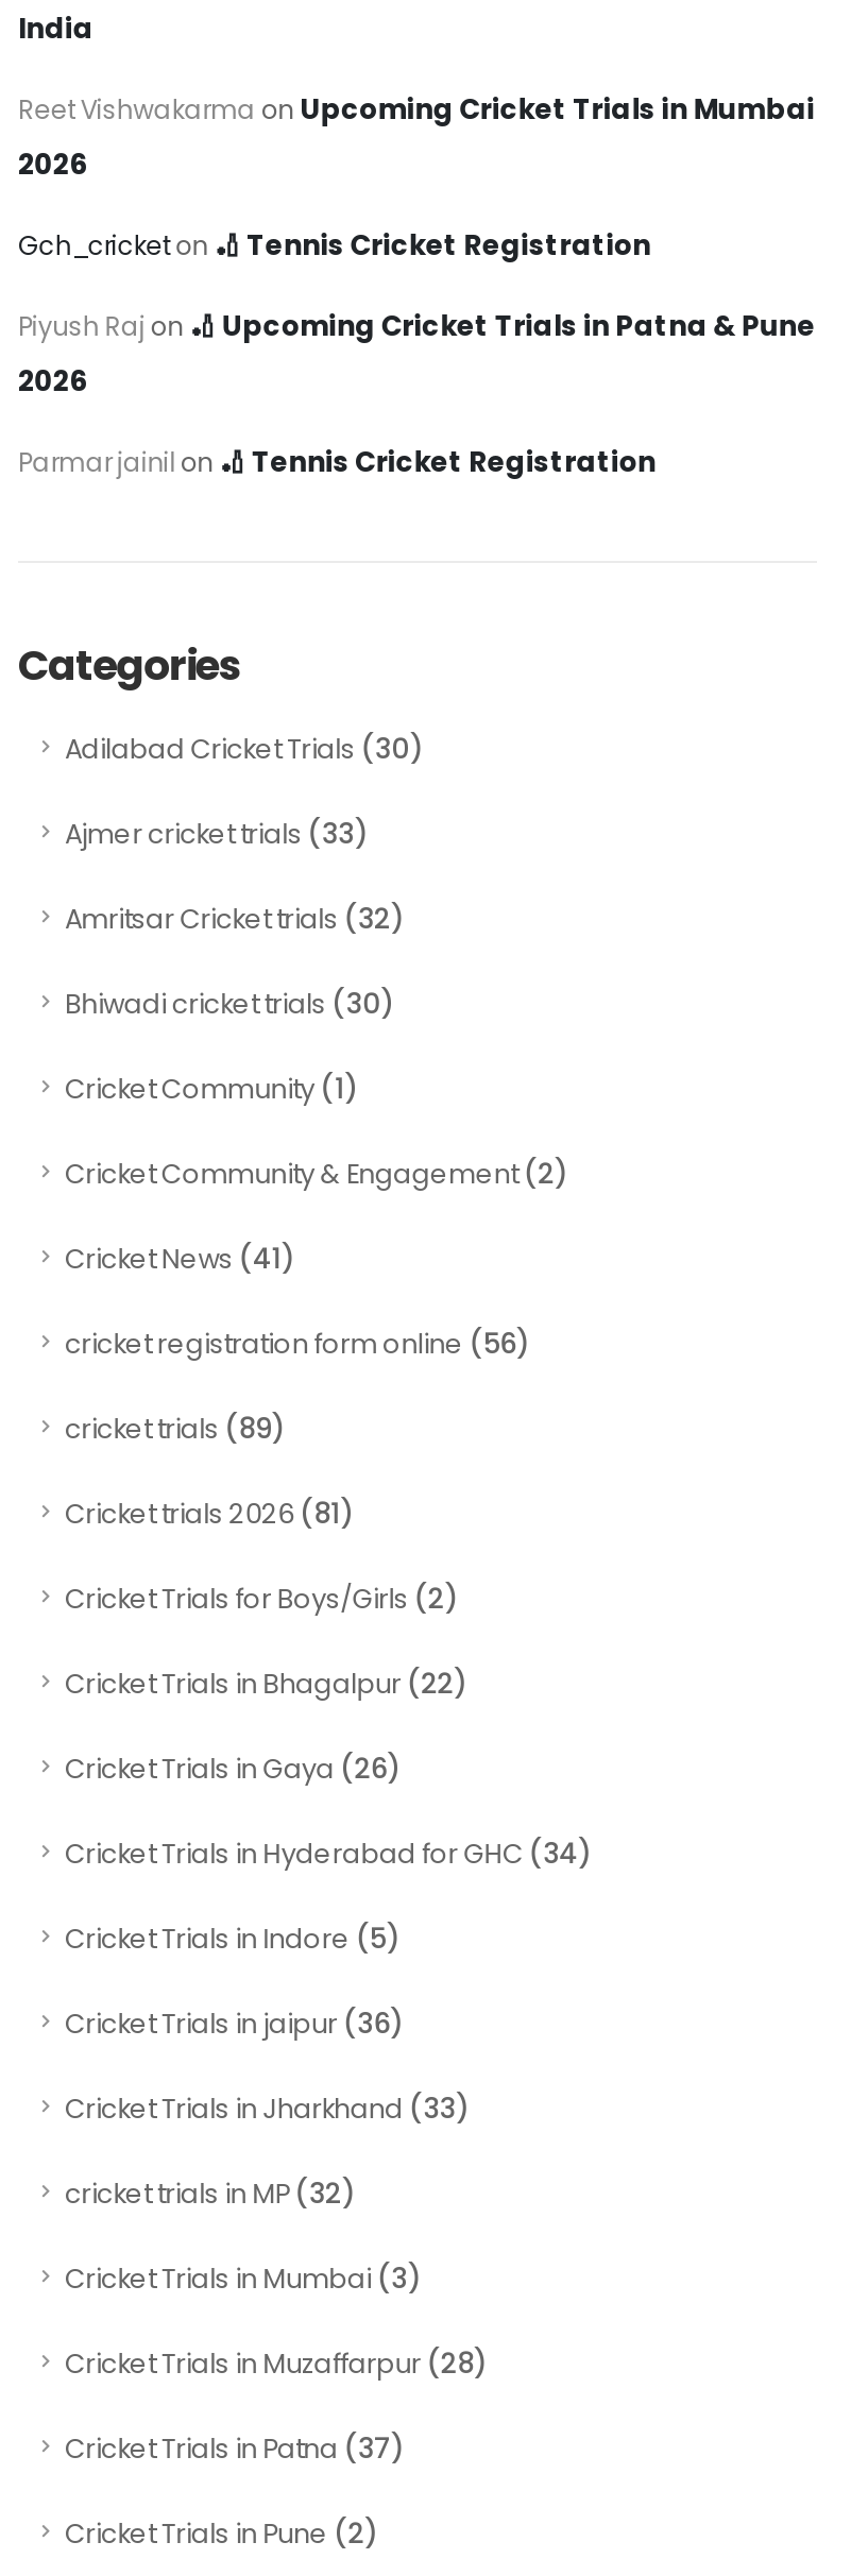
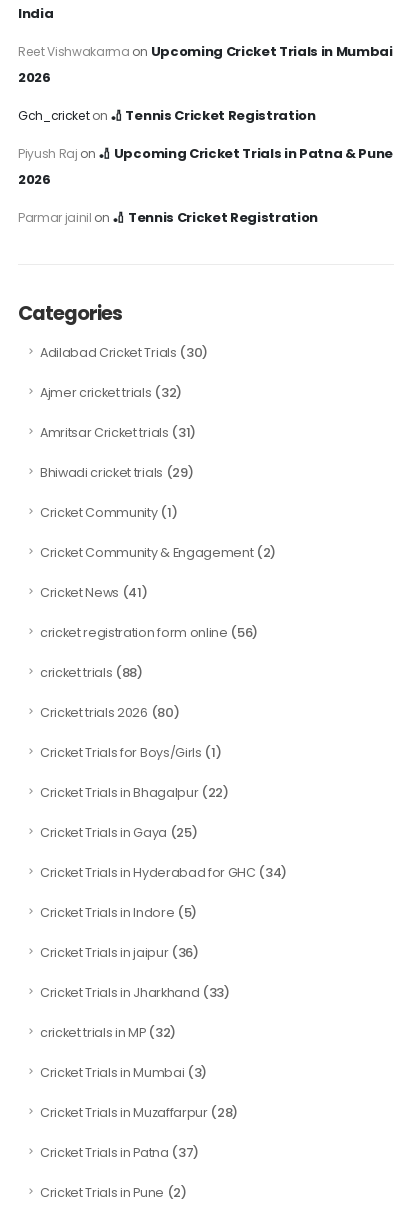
[65,815,366,855] Ajmer cricket trials (33) -> [40,383,182,402] Ajmer cricket trials (32)
[65,900,402,940] Amritsar Cricket trials (32) -> [40,423,196,442] Amritsar Cricket trials (31)
[65,985,392,1025] Bhiwadi cricket trials (30) -> [40,463,193,482] Bhiwadi cricket trials (29)
[65,1410,283,1450] cricket trials (89) -> [40,663,143,682] cricket trials (88)
[65,1495,352,1535] Cricket trials 2026 (81) -> [40,703,179,722] Cricket trials 2026 (80)
[65,1580,456,1620] Cricket Trials for Boys/Girls (2) -> [40,743,221,762] Cricket Trials for Boys/Girls (1)
[65,1750,399,1790] Cricket Trials in Gaya (26) -> [40,823,197,842] Cricket Trials in Gaya (25)

